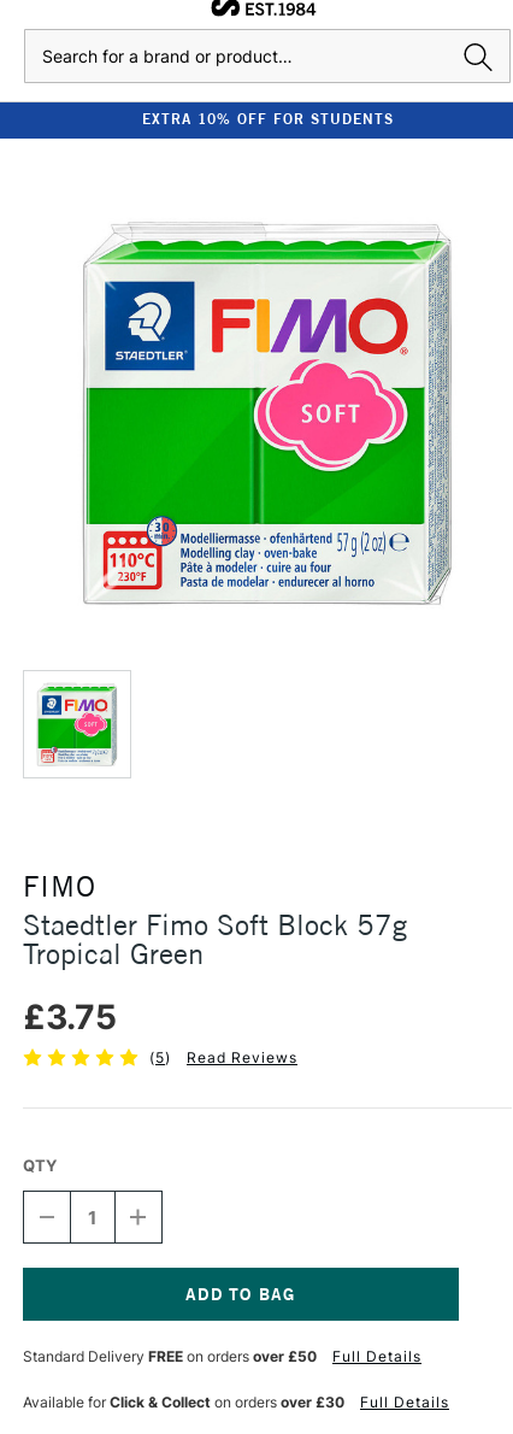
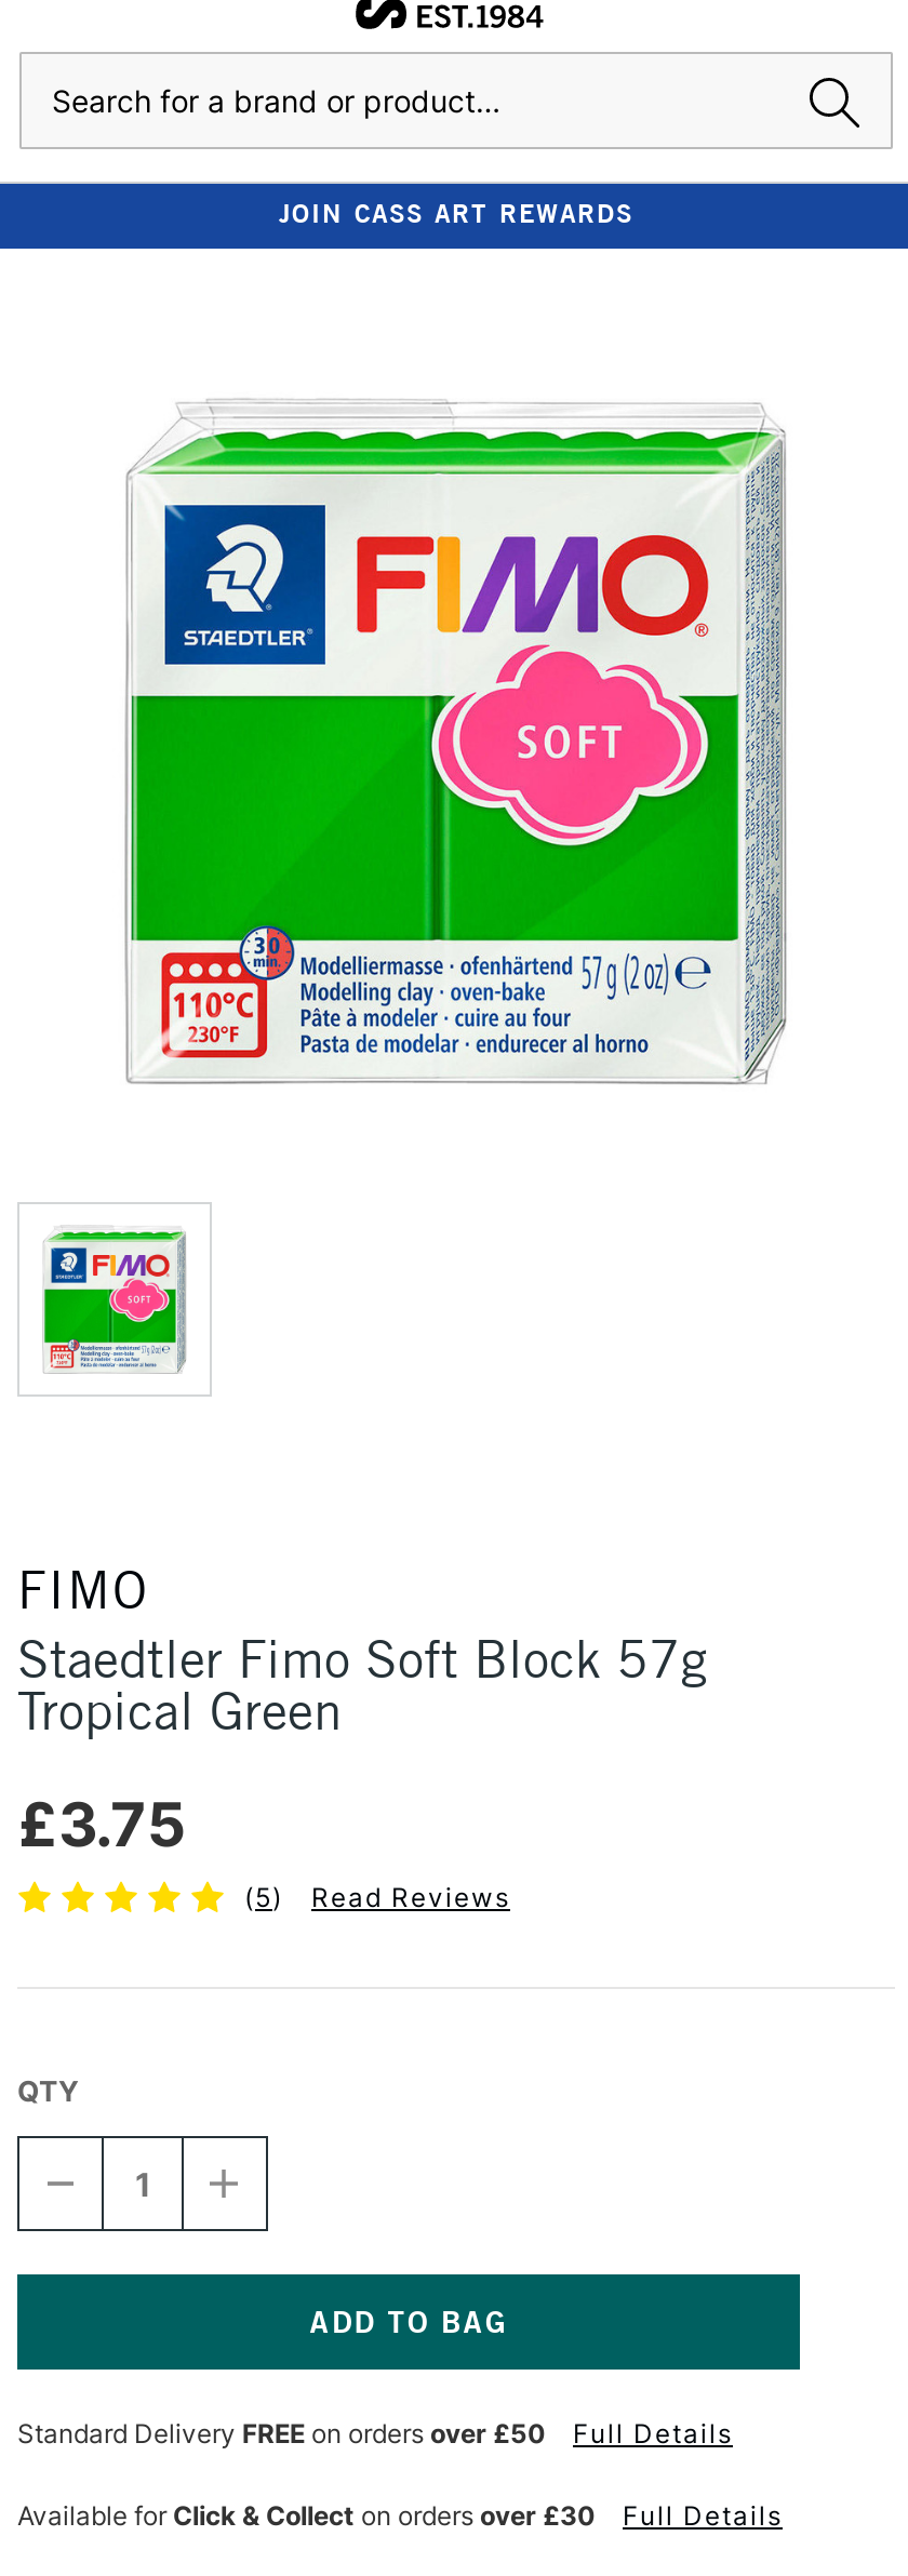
[141,110,393,128] EXTRA 10% OFF FOR STUDENTS -> [279,197,633,229] JOIN CASS ART REWARDS

